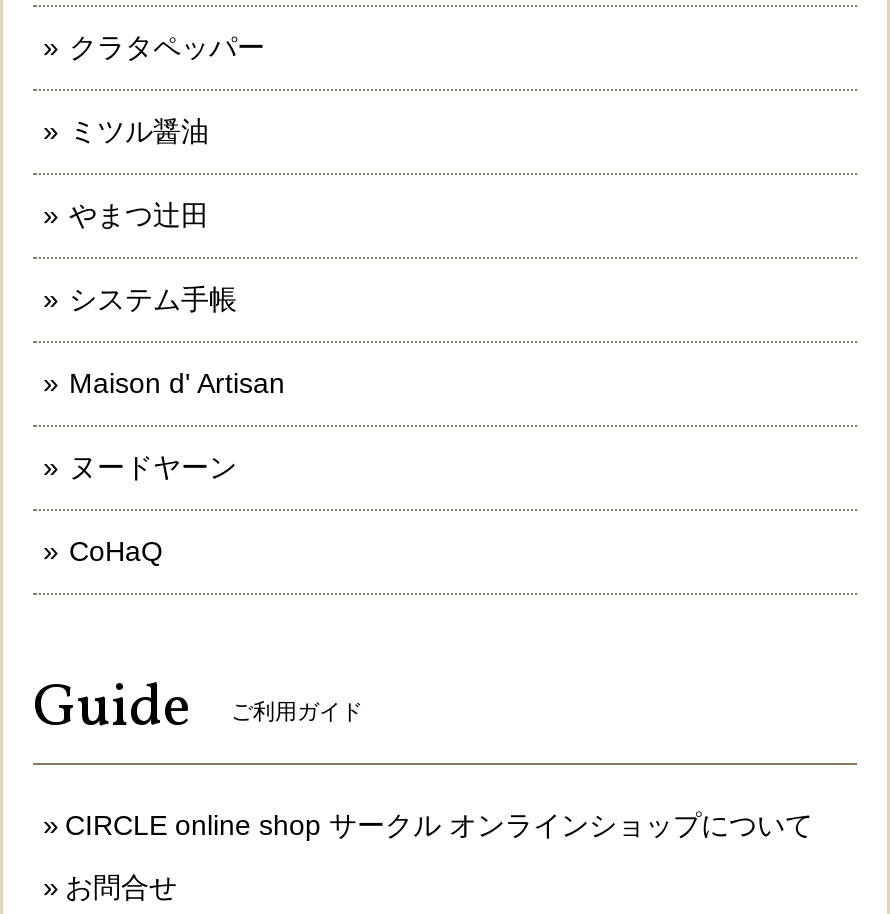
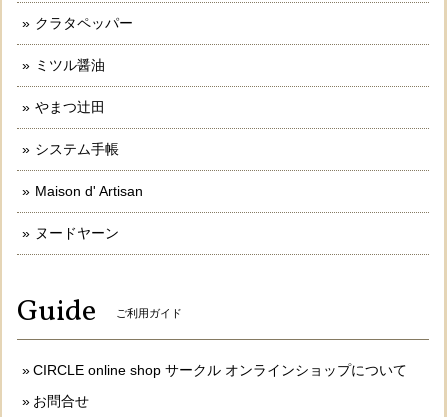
[69,535,163,567] CoHaQ -> none

